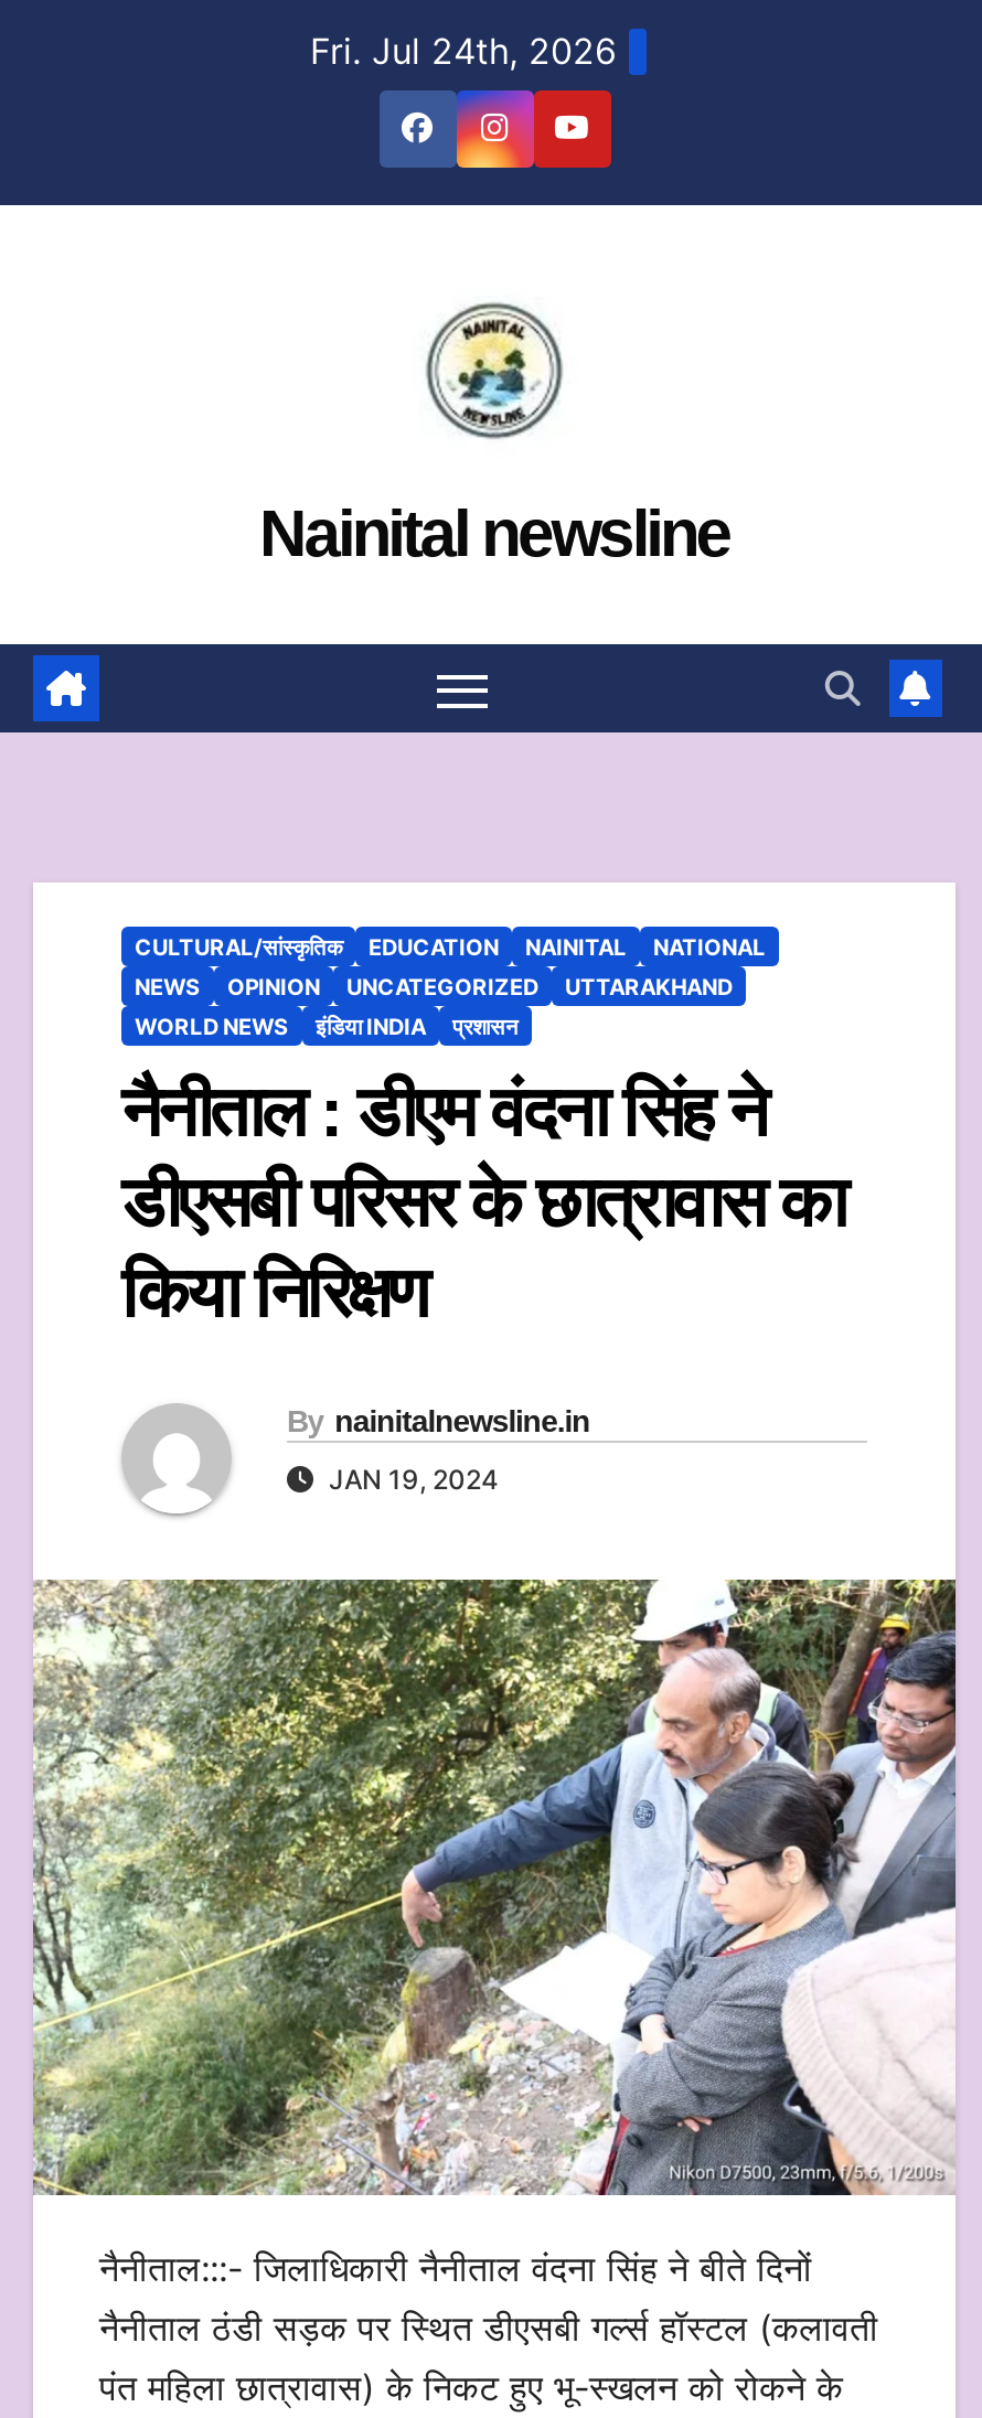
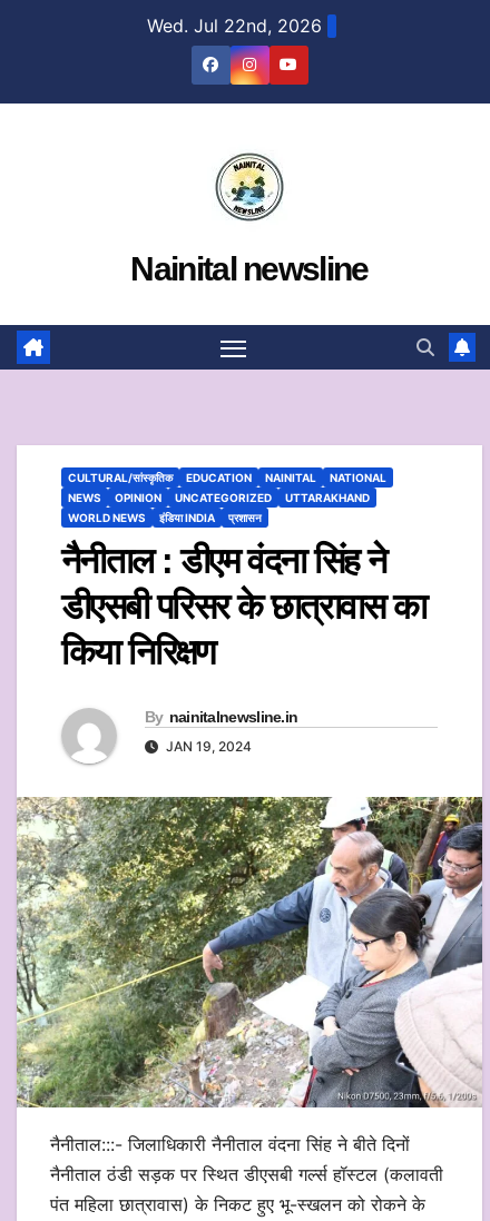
[310,29,617,73] Fri. Jul 24th, 2026 -> [146,14,321,37] Wed. Jul 22nd, 2026

